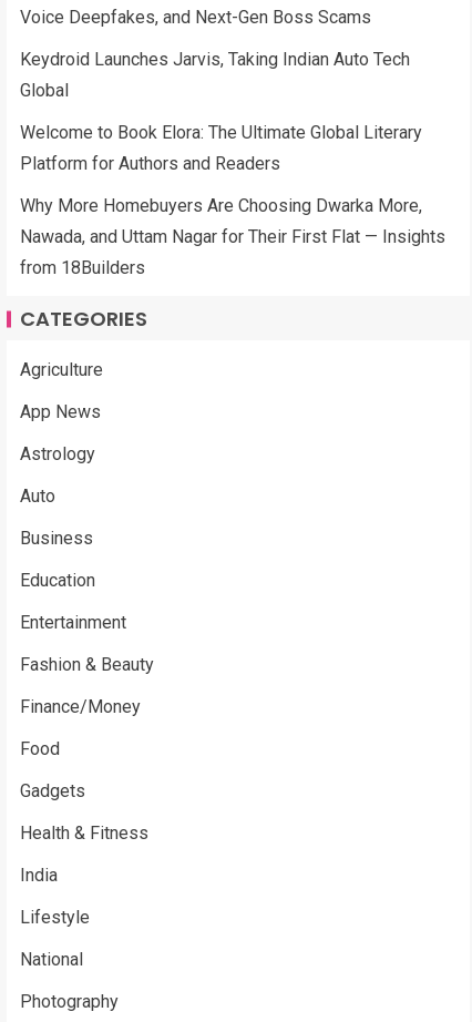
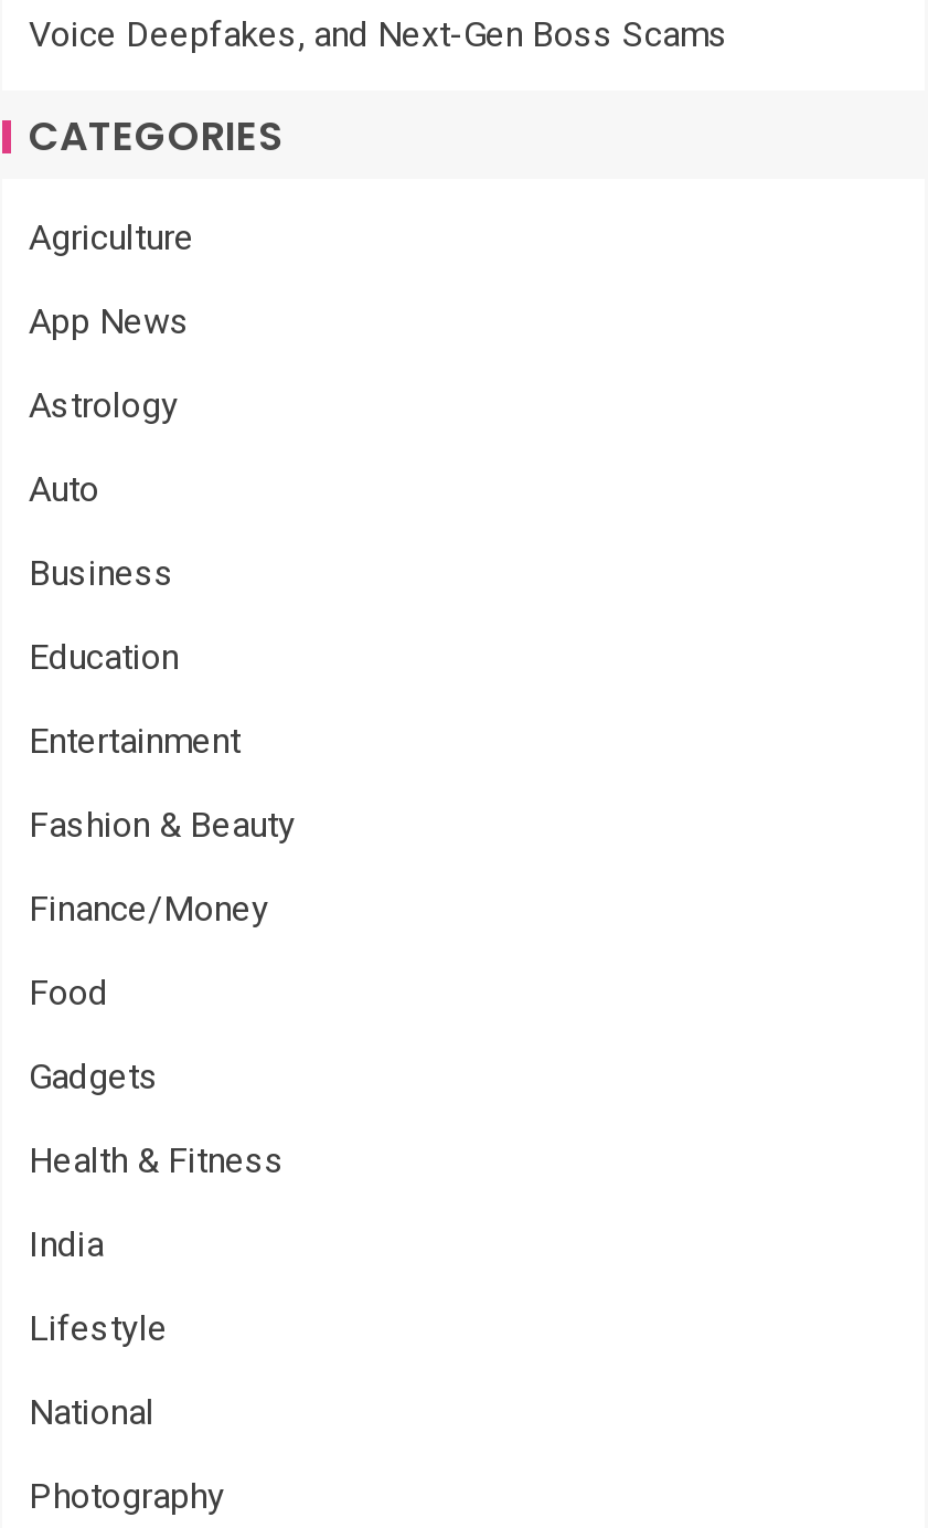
[20,48,445,278] Keydroid Launches Jarvis, Taking Indian Auto Tech | Global | Welcome to Book Elora: The Ultimate Global Literary | Platform for Authors and Readers | Why More Homebuyers Are Choosing Dwarka More, | Nawada, and Uttam Nagar for Their First Flat — Insights | from 18Builders -> none

